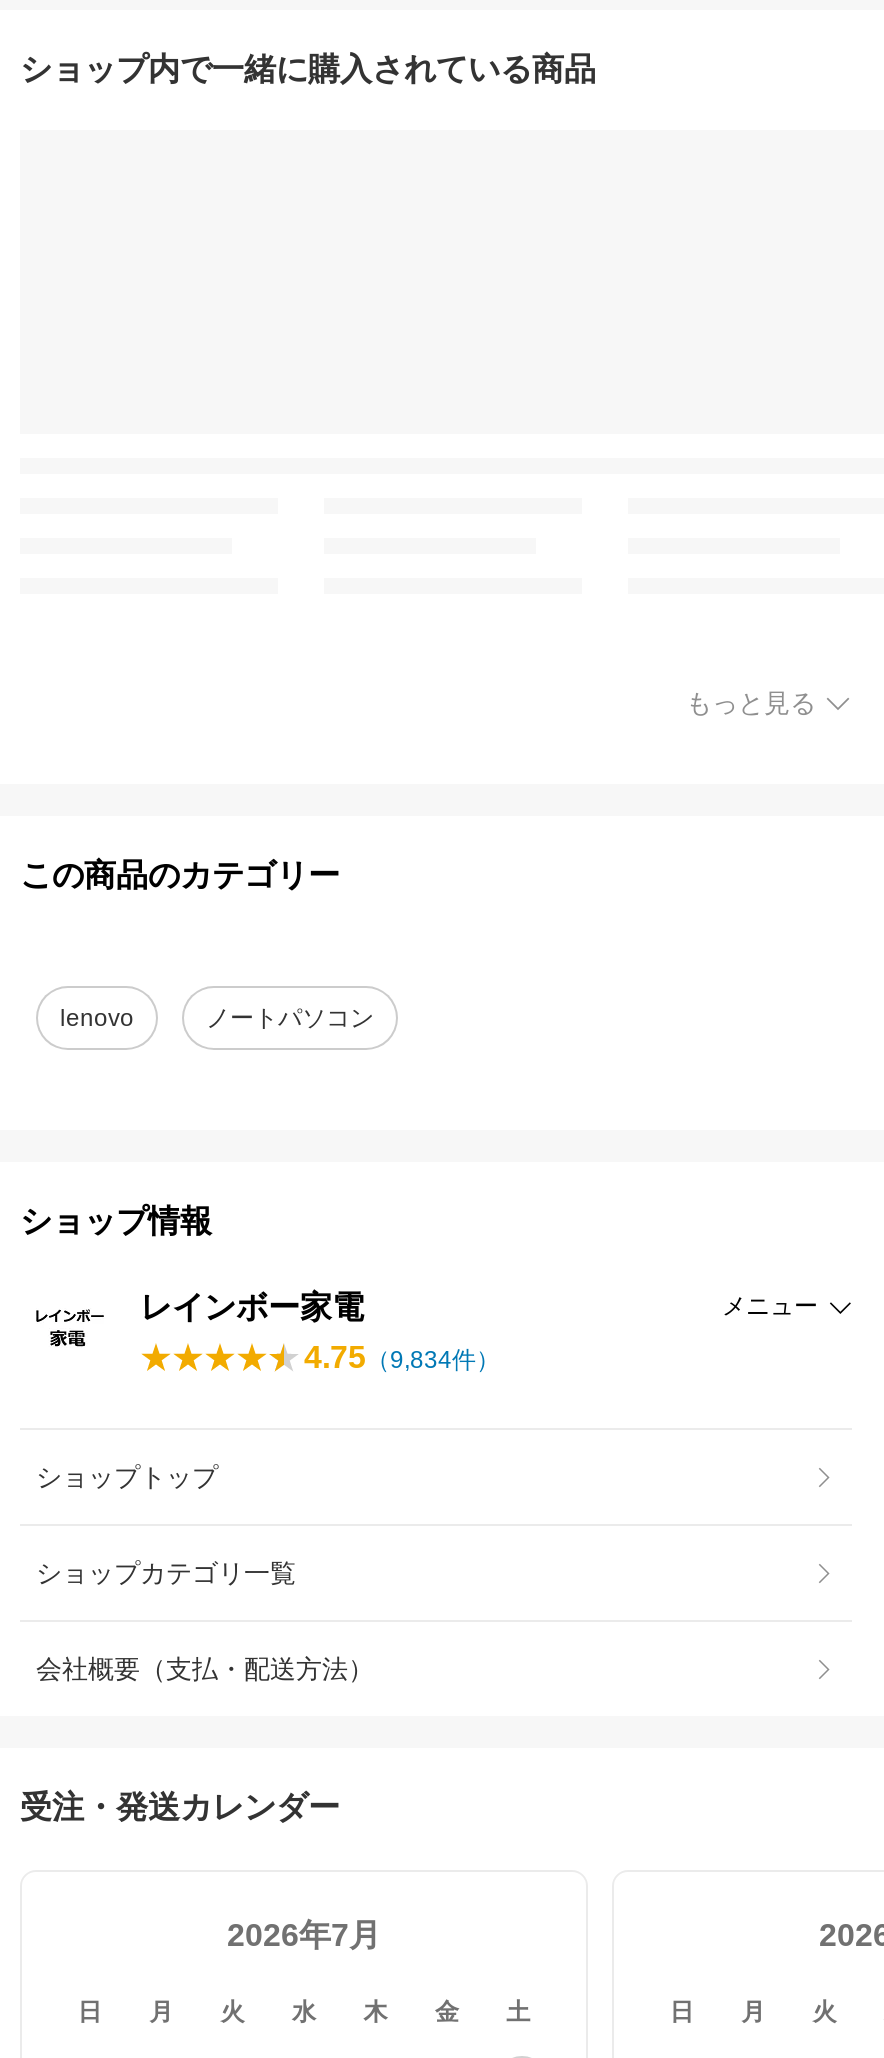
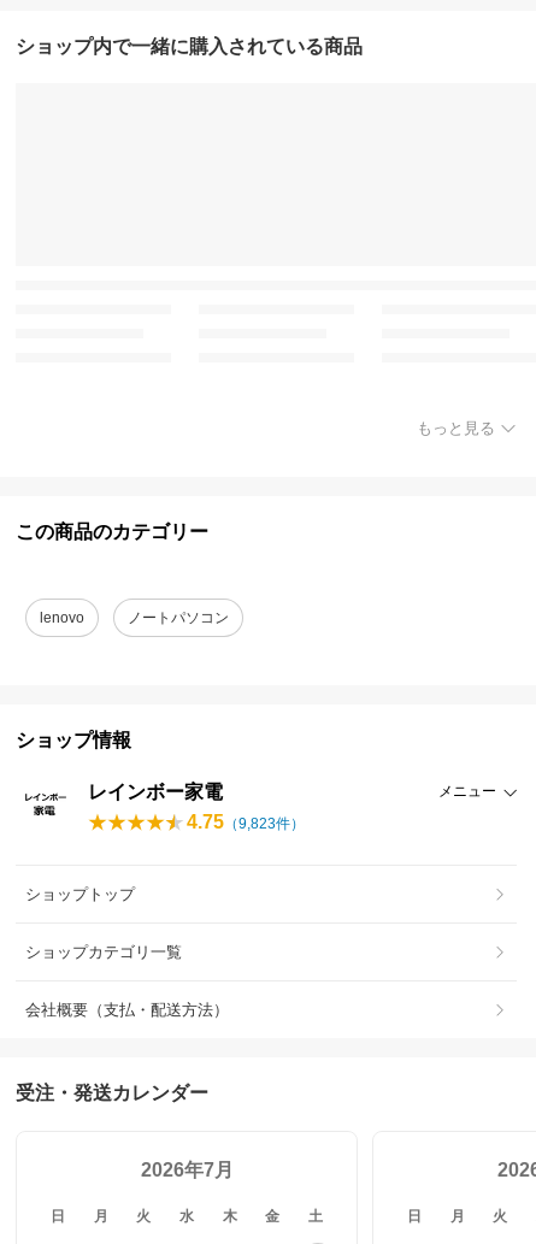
[304,1340,500,1374] 4.75（9,834件） -> [187,812,305,832] 4.75（9,823件）

